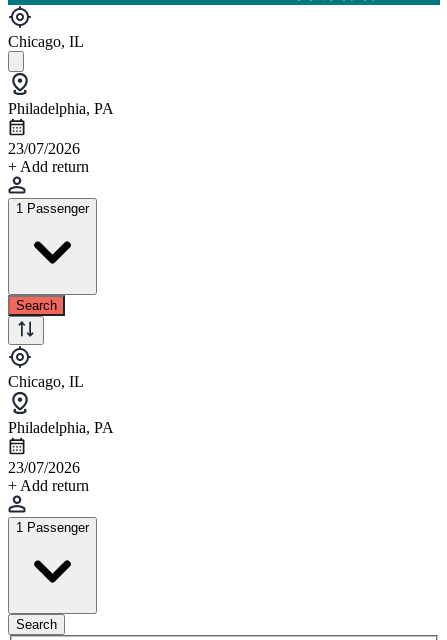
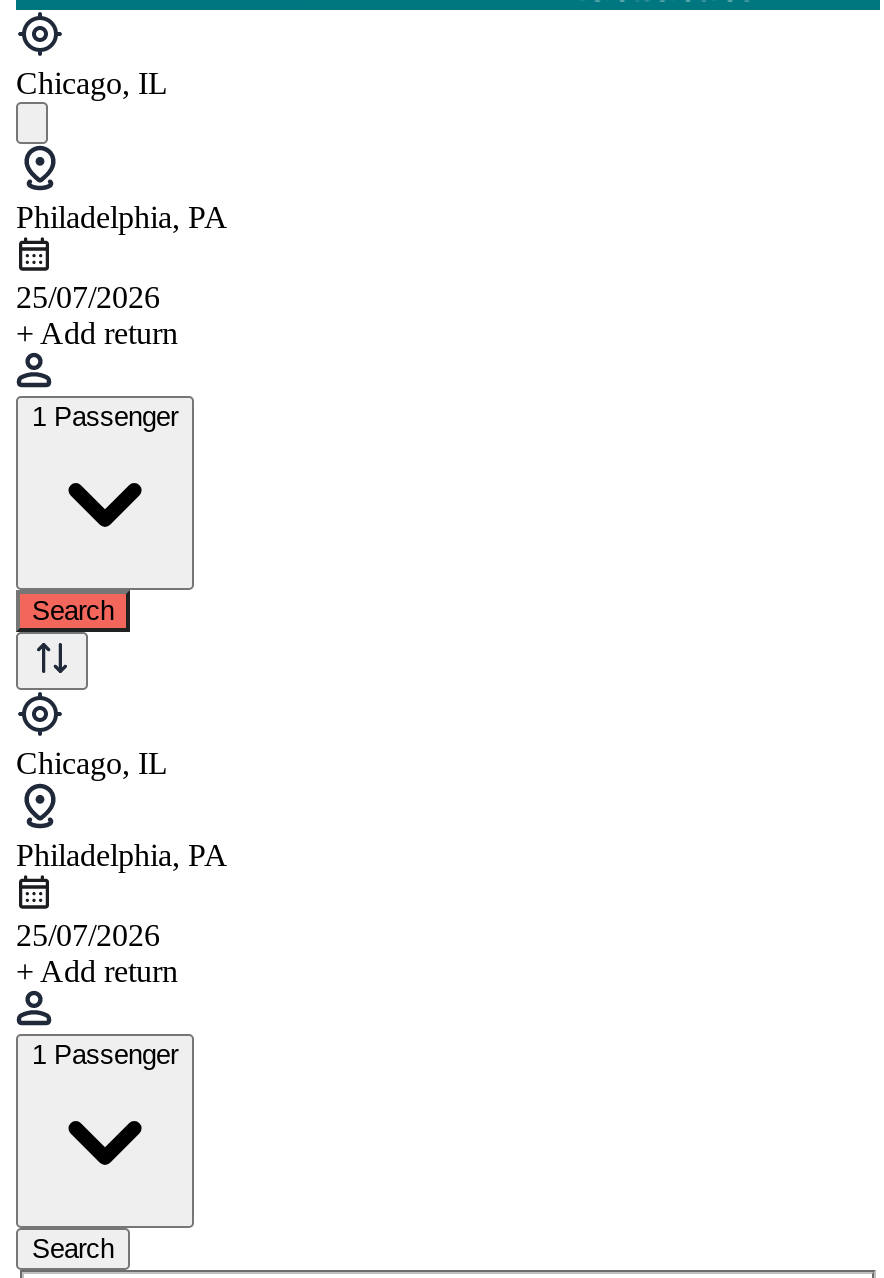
[8,140,80,157] 23/07/2026 -> [16,280,160,314] 25/07/2026
[8,459,80,476] 23/07/2026 -> [16,918,160,952] 25/07/2026

